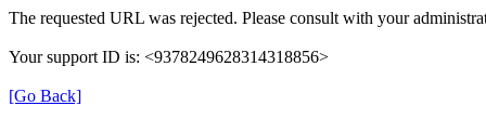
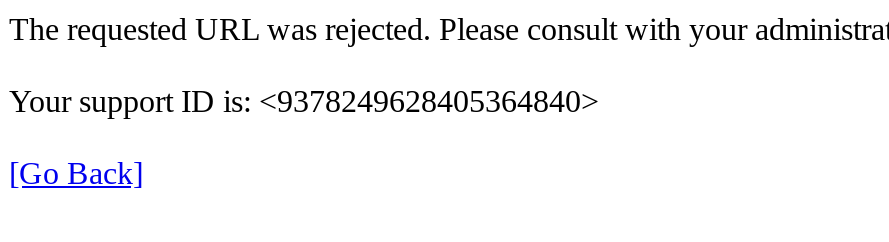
[9,48,329,66] Your support ID is: <9378249628314318856> -> [9,84,599,118] Your support ID is: <9378249628405364840>

